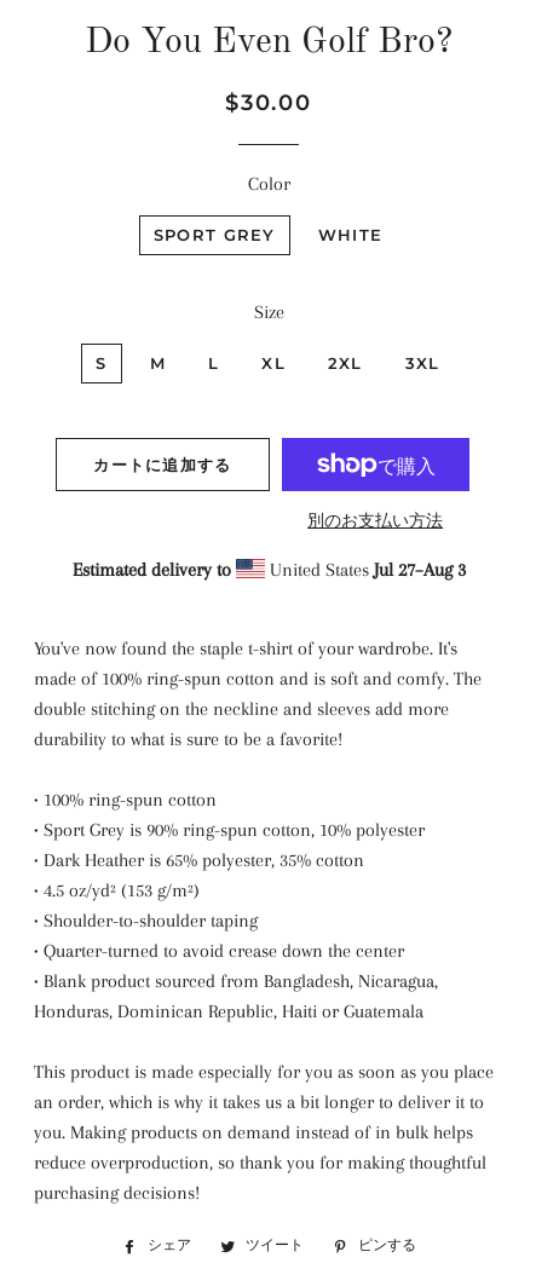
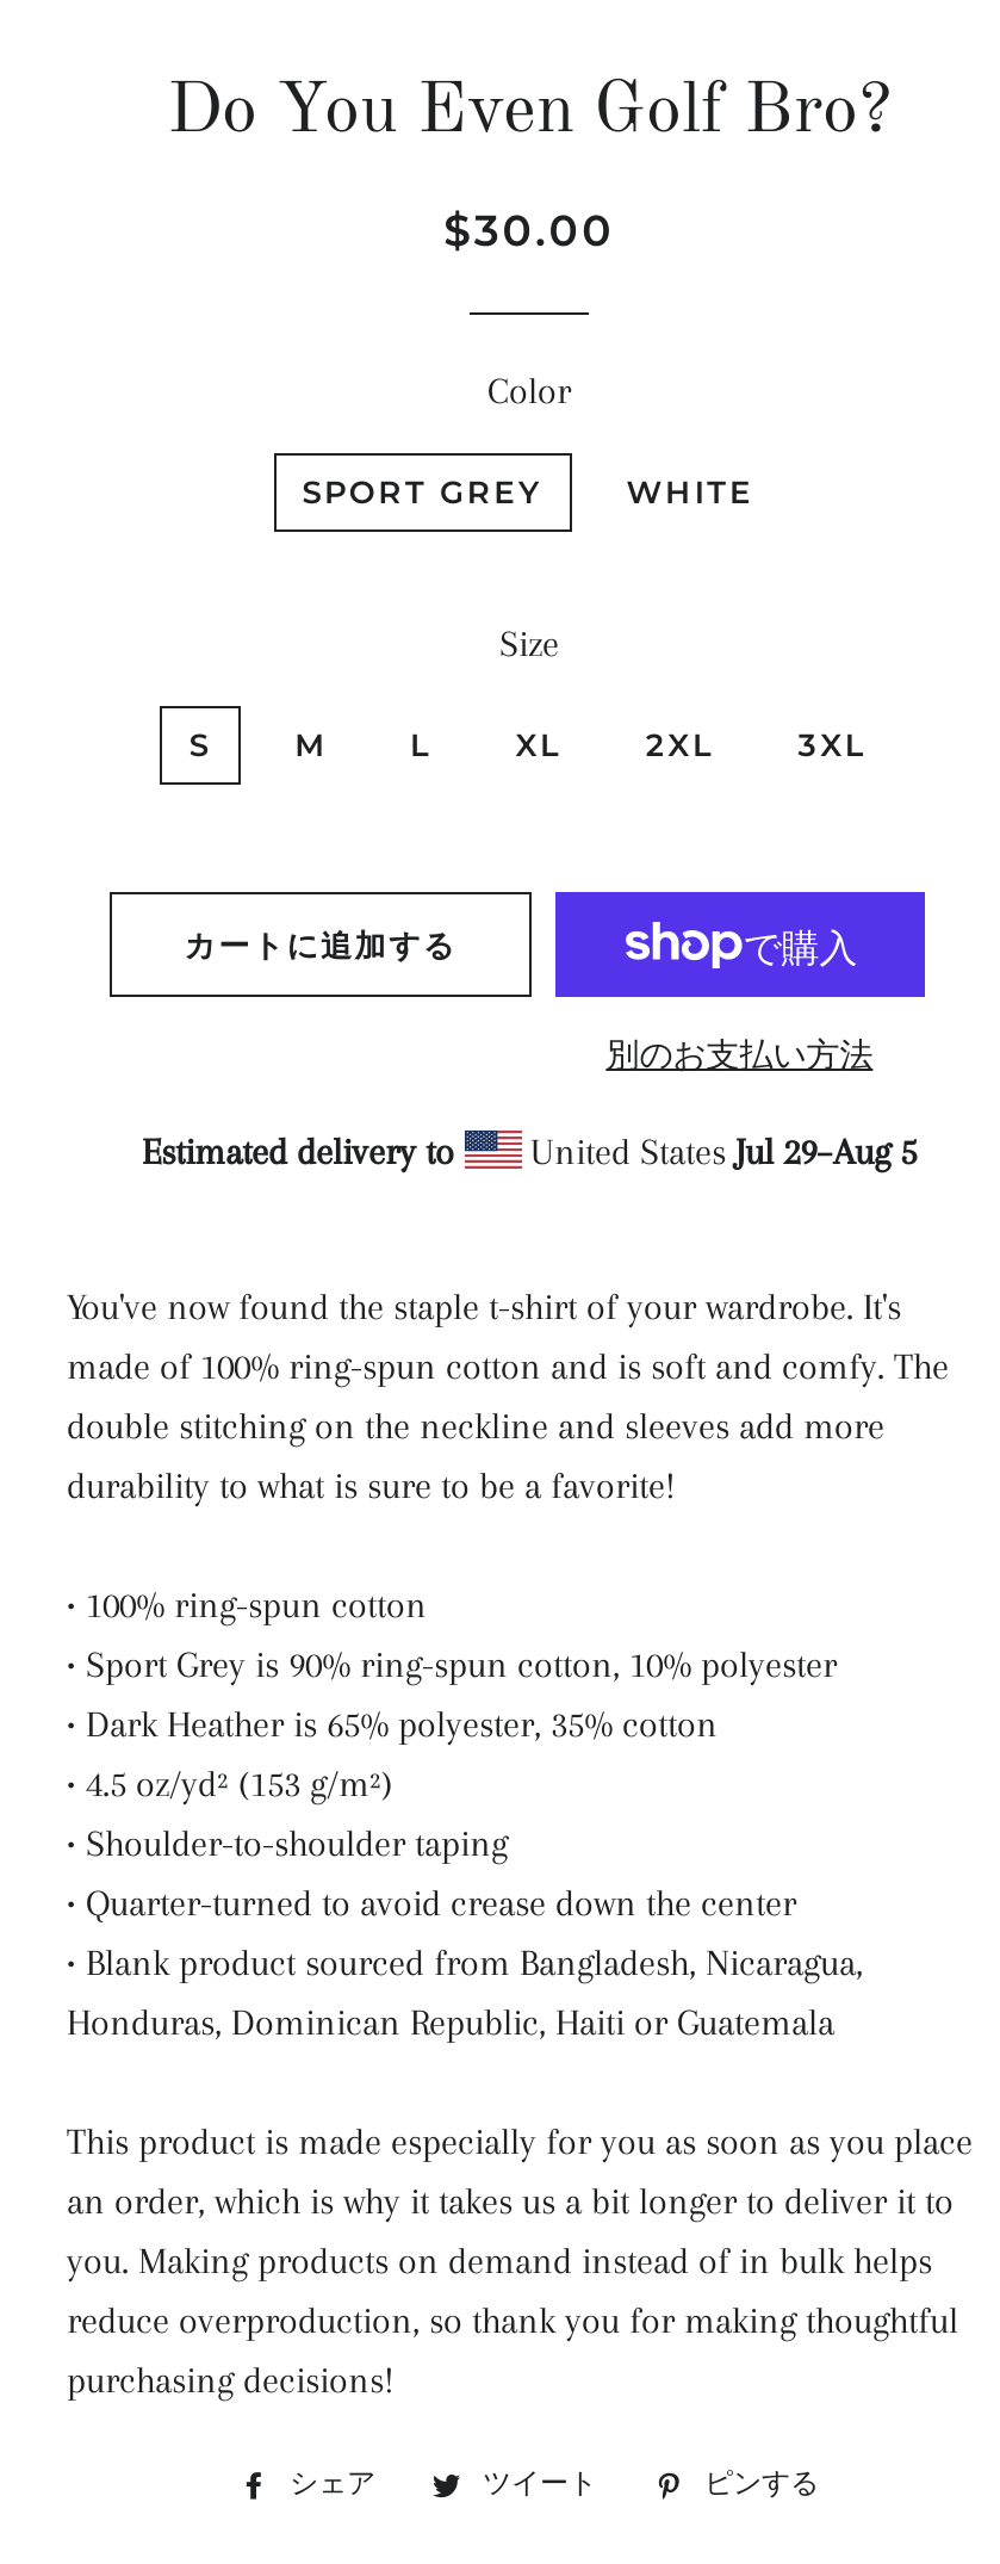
[264,559,465,581] United States Jul 27–Aug 3 -> [521,1131,917,1173] United States Jul 29–Aug 5

